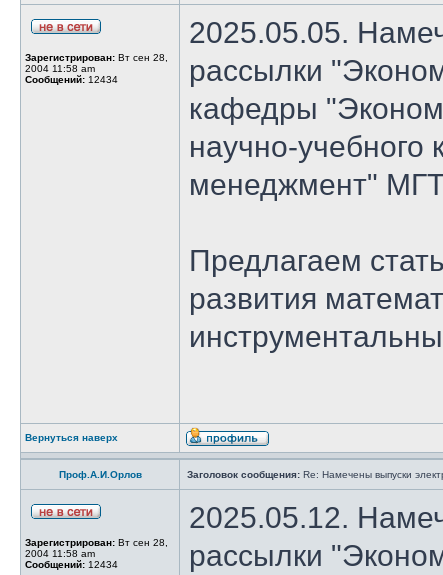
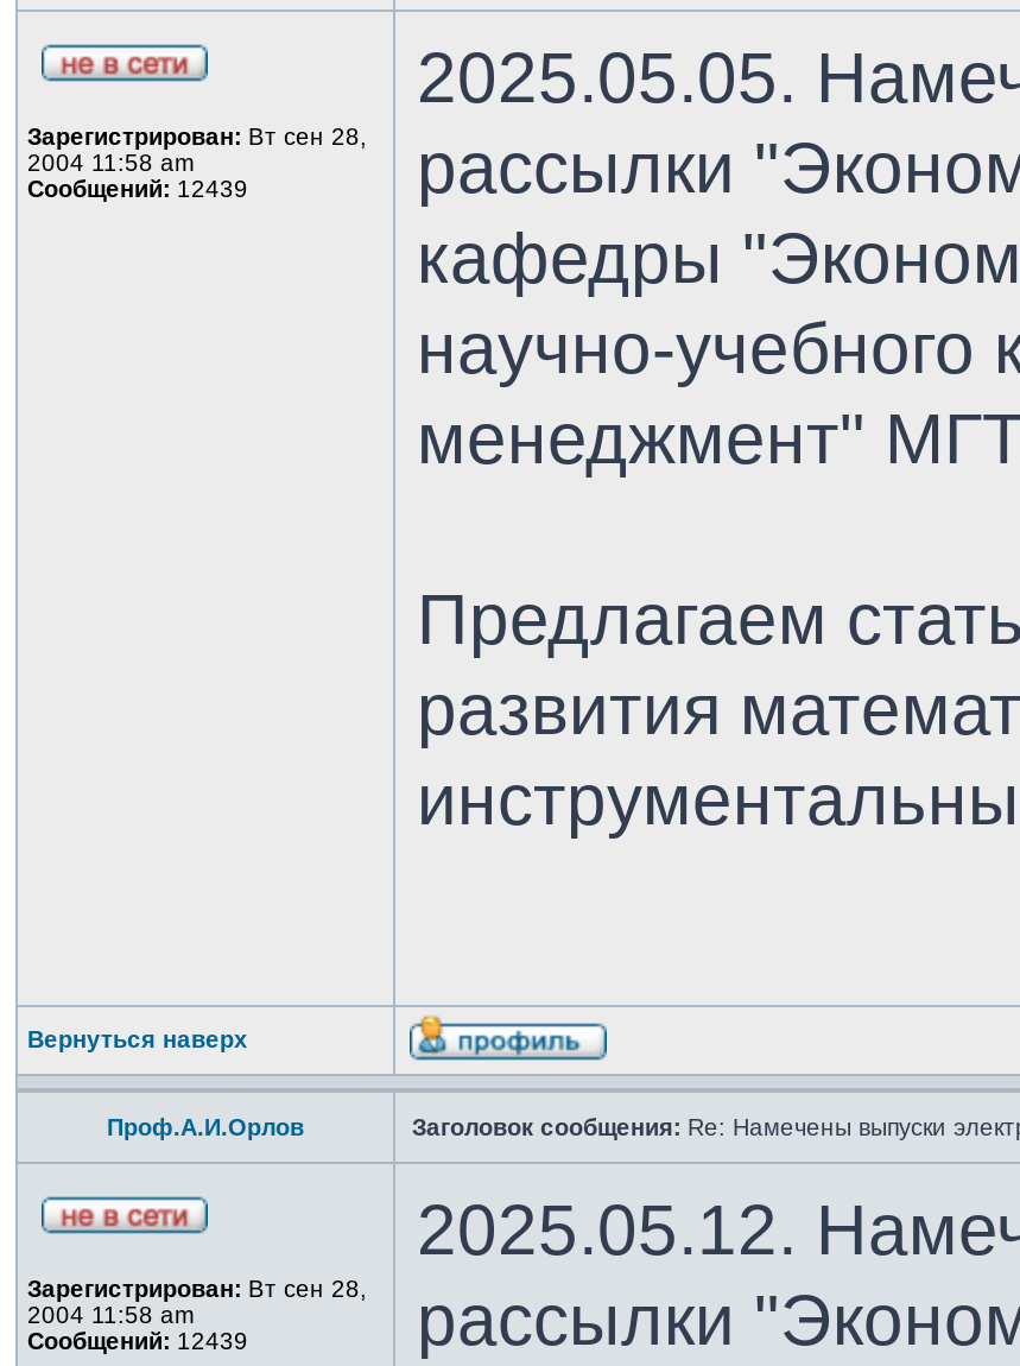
[25,74,118,85] Сообщений: 12434 -> [27,176,248,202] Сообщений: 12439
[25,559,118,570] Сообщений: 12434 -> [27,1328,248,1354] Сообщений: 12439

